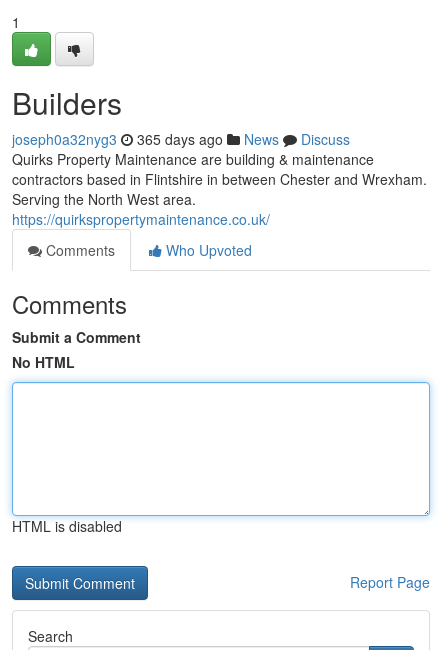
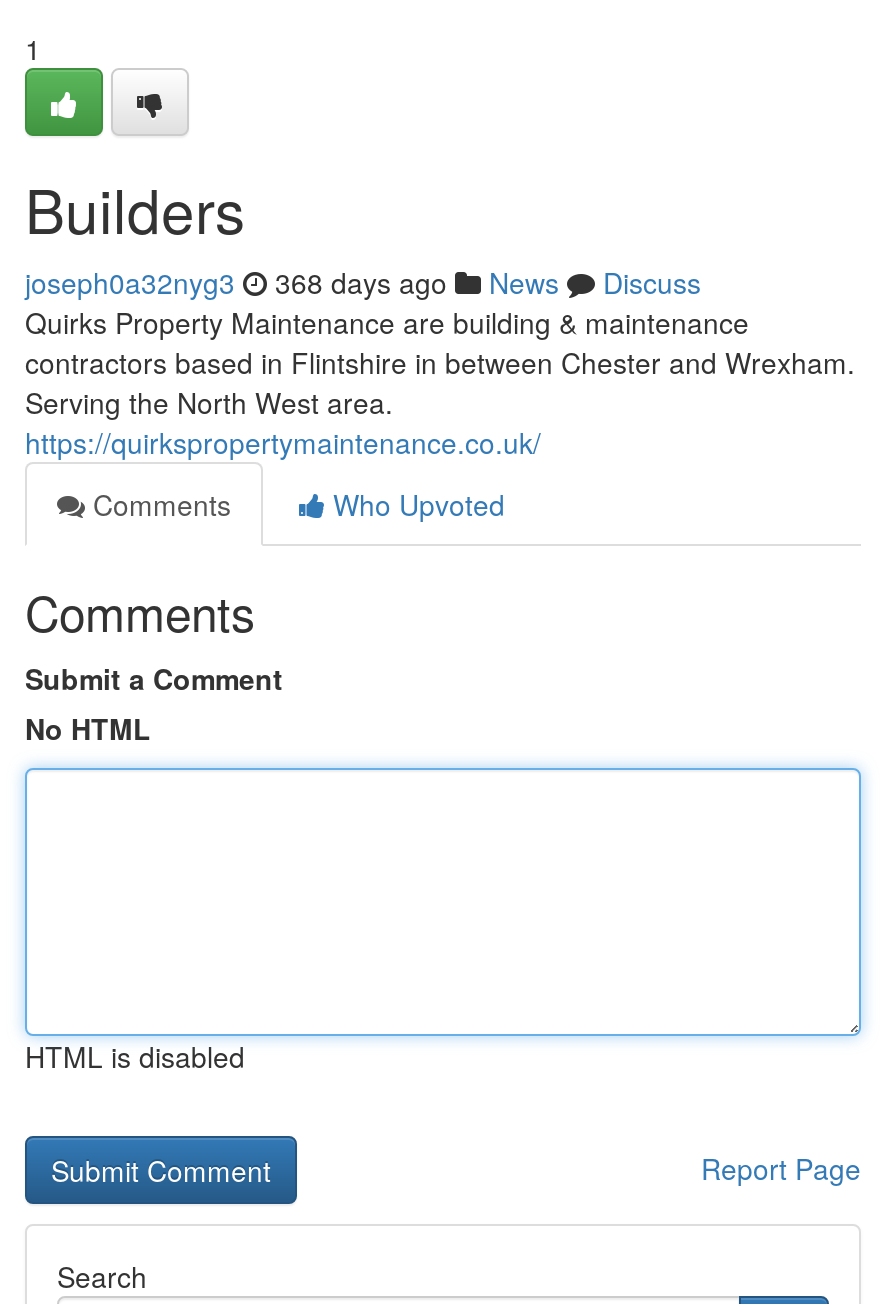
[12,129,350,149] joseph0a32nyg3 365 days ago News Discuss -> [25,262,701,302] joseph0a32nyg3 368 days ago News Discuss

